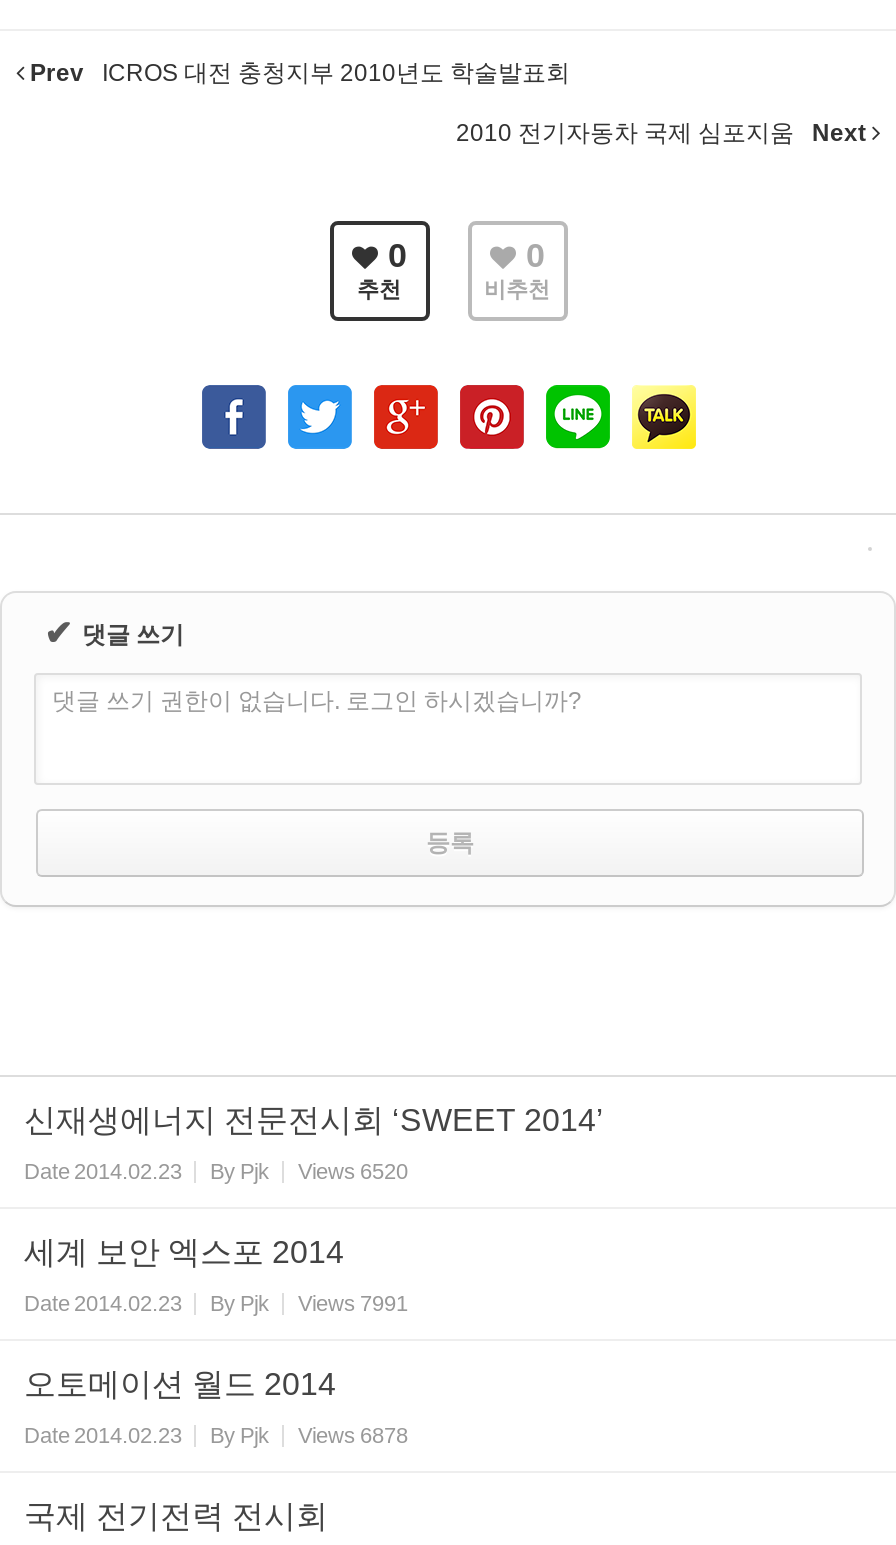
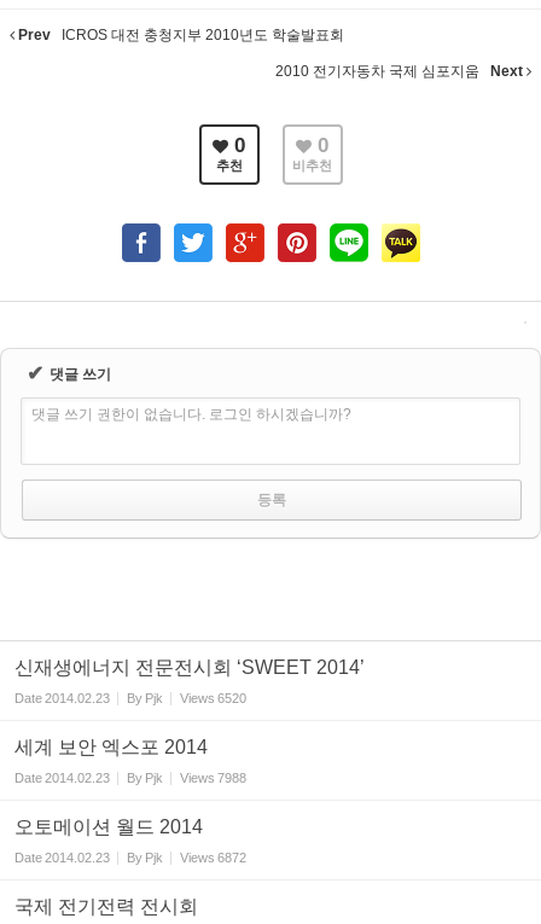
[24,1291,408,1315] Date 2014.02.23 By Pjk Views 7991 -> [14,771,246,785] Date 2014.02.23 By Pjk Views 7988
[24,1423,408,1447] Date 2014.02.23 By Pjk Views 6878 -> [14,850,246,865] Date 2014.02.23 By Pjk Views 6872

